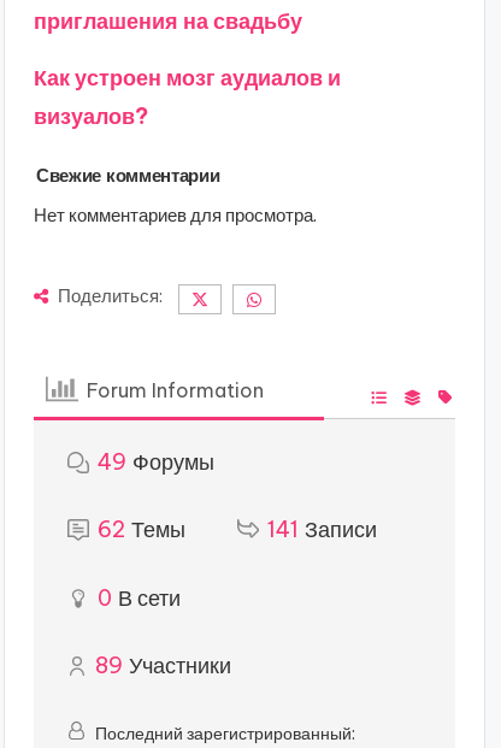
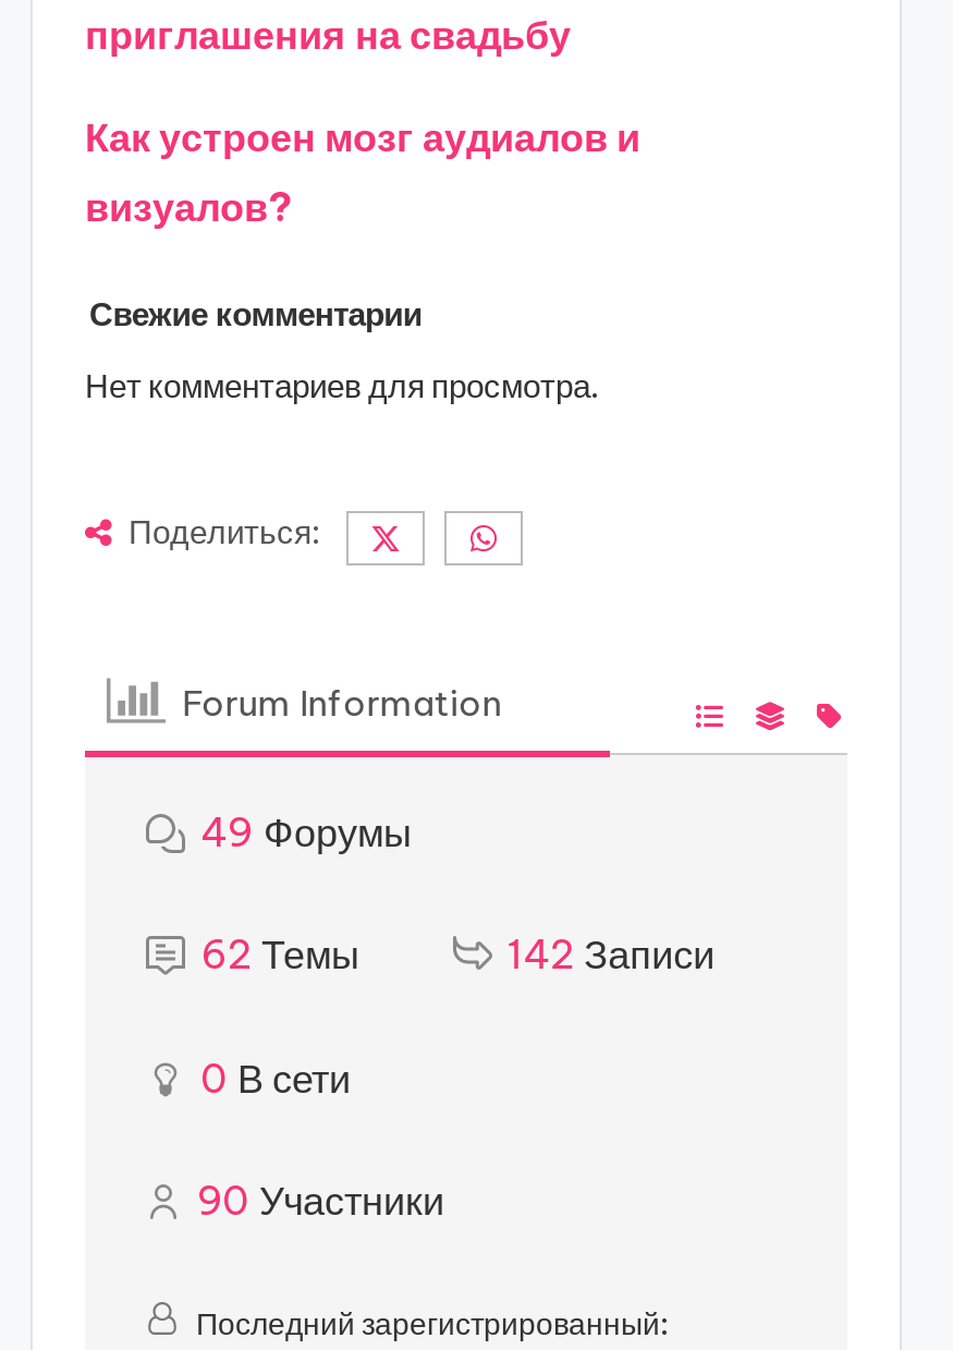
[267,516,377,544] 141 Записи -> [508,931,715,981] 142 Записи
[95,652,231,680] 89 Участники -> [196,1176,444,1226] 90 Участники

